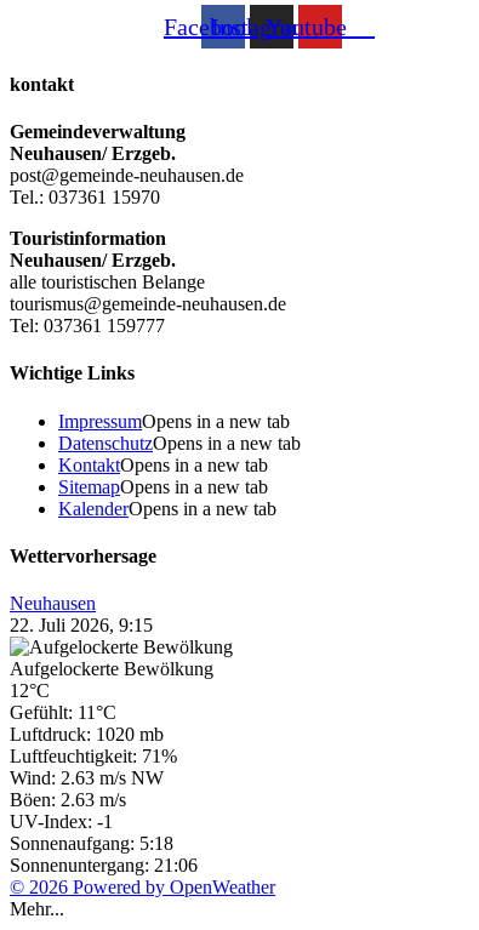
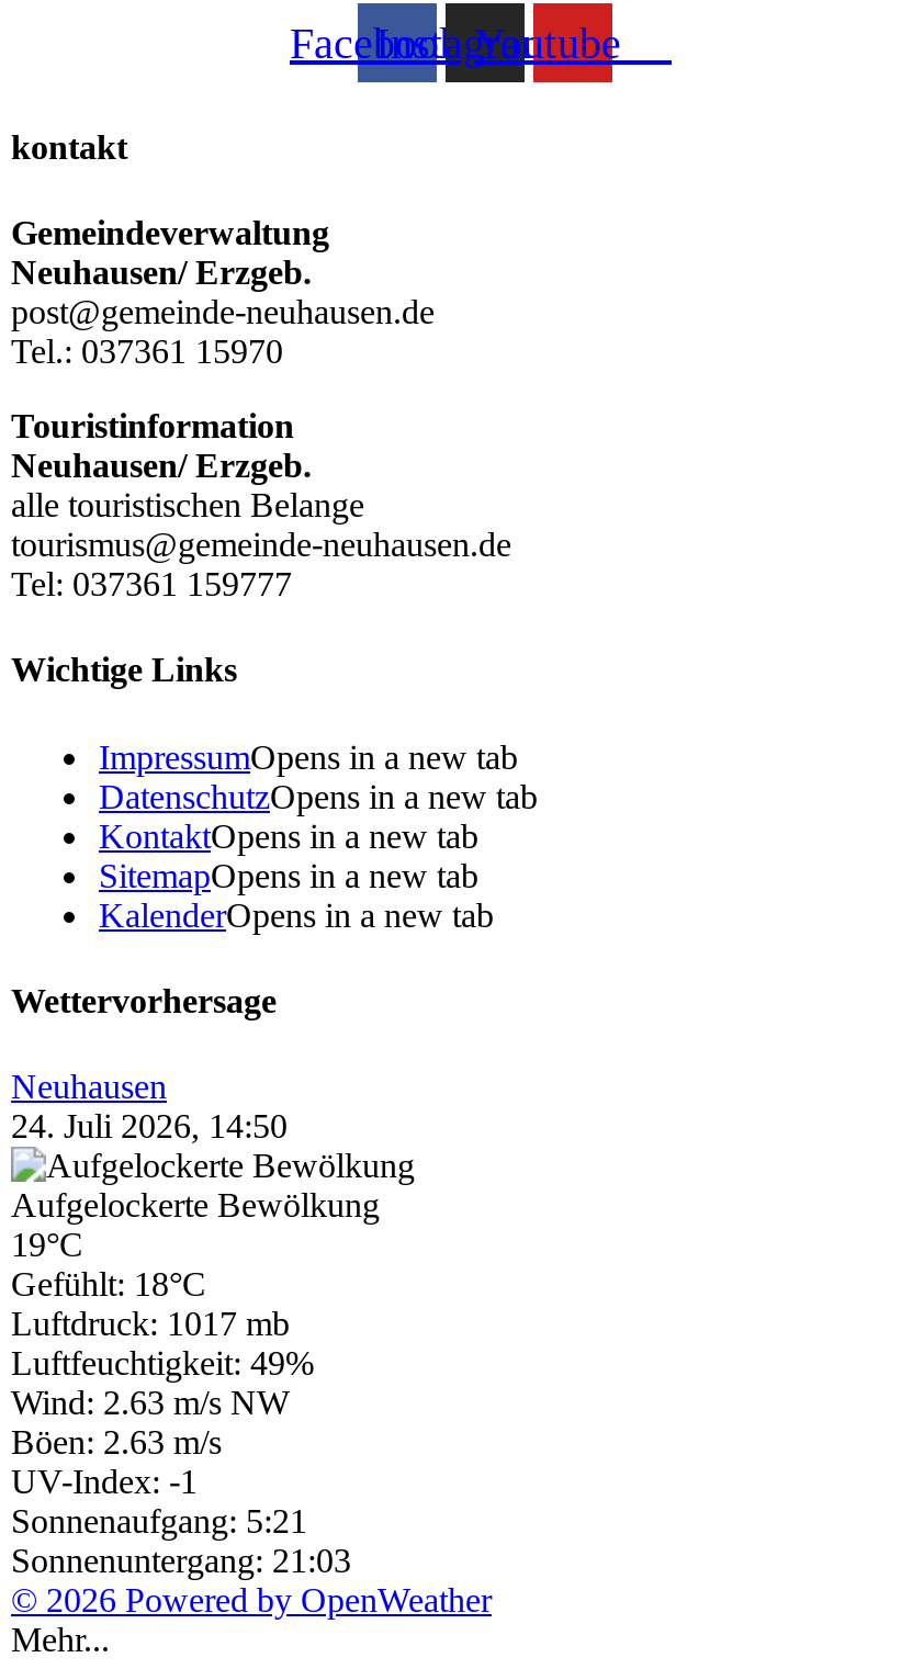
[10,615,153,636] 22. Juli 2026, 9:15 -> [11,1108,288,1145] 24. Juli 2026, 14:50
[10,681,177,767] 12°C | Gefühlt: 11°C | Luftdruck: 1020 mb | Luftfeuchtigkeit: 71% -> [11,1226,314,1382] 19°C | Gefühlt: 18°C | Luftdruck: 1017 mb | Luftfeuchtigkeit: 49%
[10,833,173,854] Sonnenaufgang: 5:18 -> [11,1503,307,1540] Sonnenaufgang: 5:21
[10,855,198,876] Sonnenuntergang: 21:06 -> [11,1542,351,1580] Sonnenuntergang: 21:03

